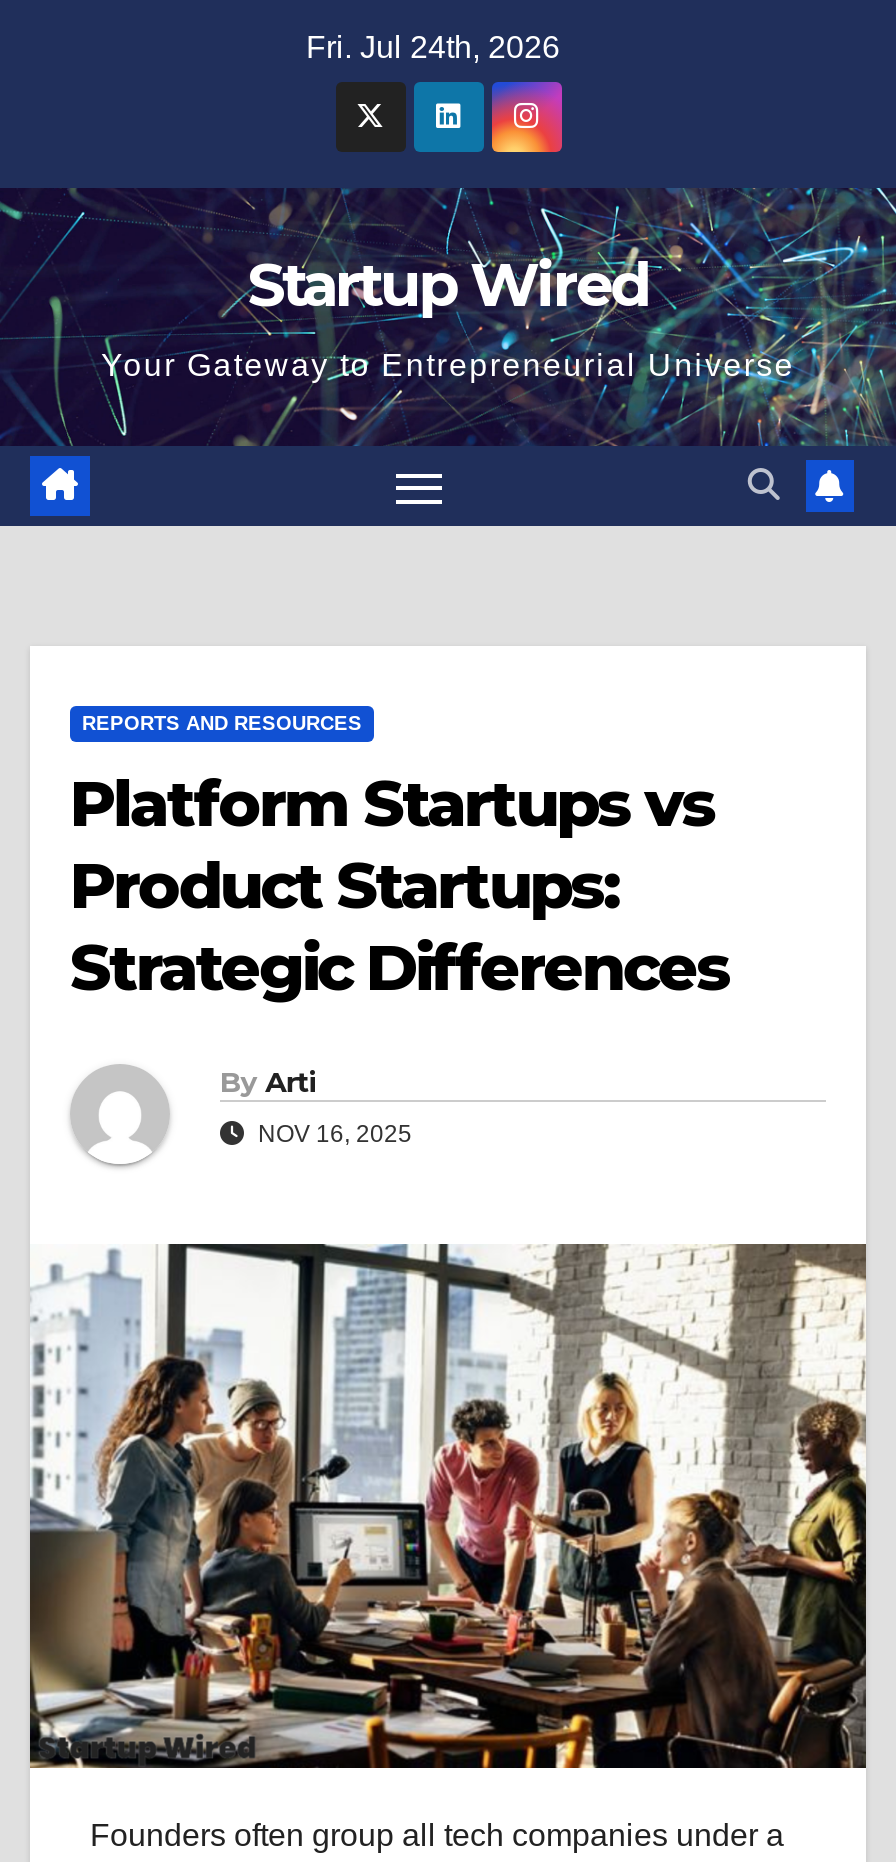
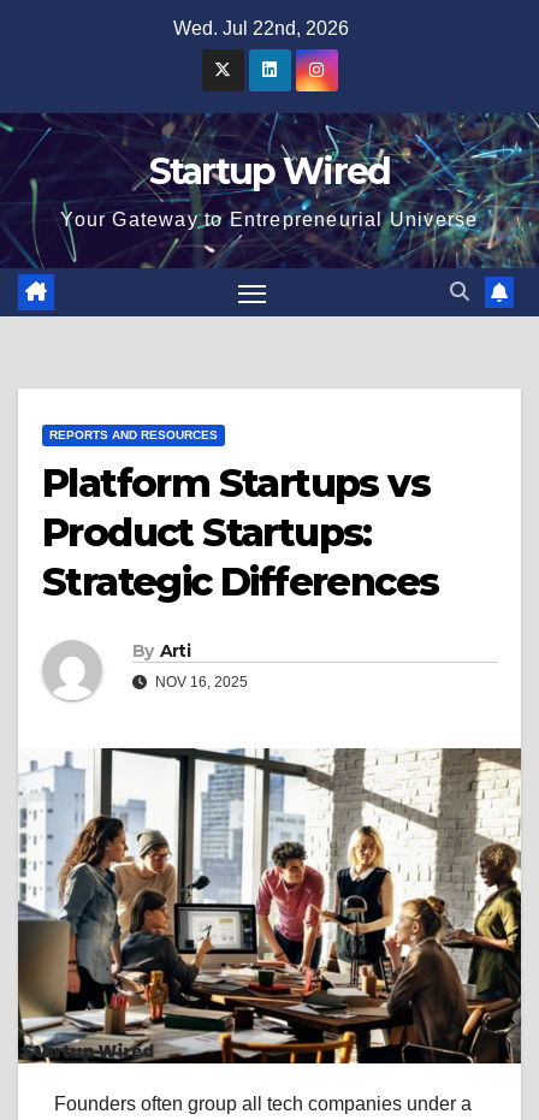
[306,30,560,64] Fri. Jul 24th, 2026 -> [173,18,348,38] Wed. Jul 22nd, 2026

